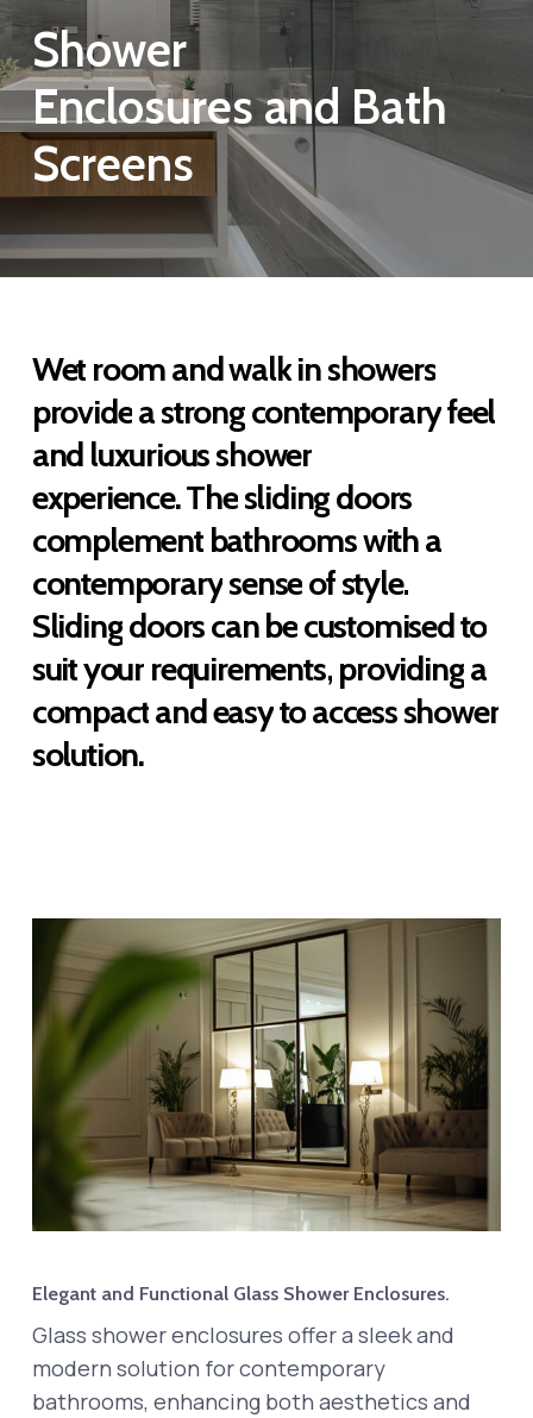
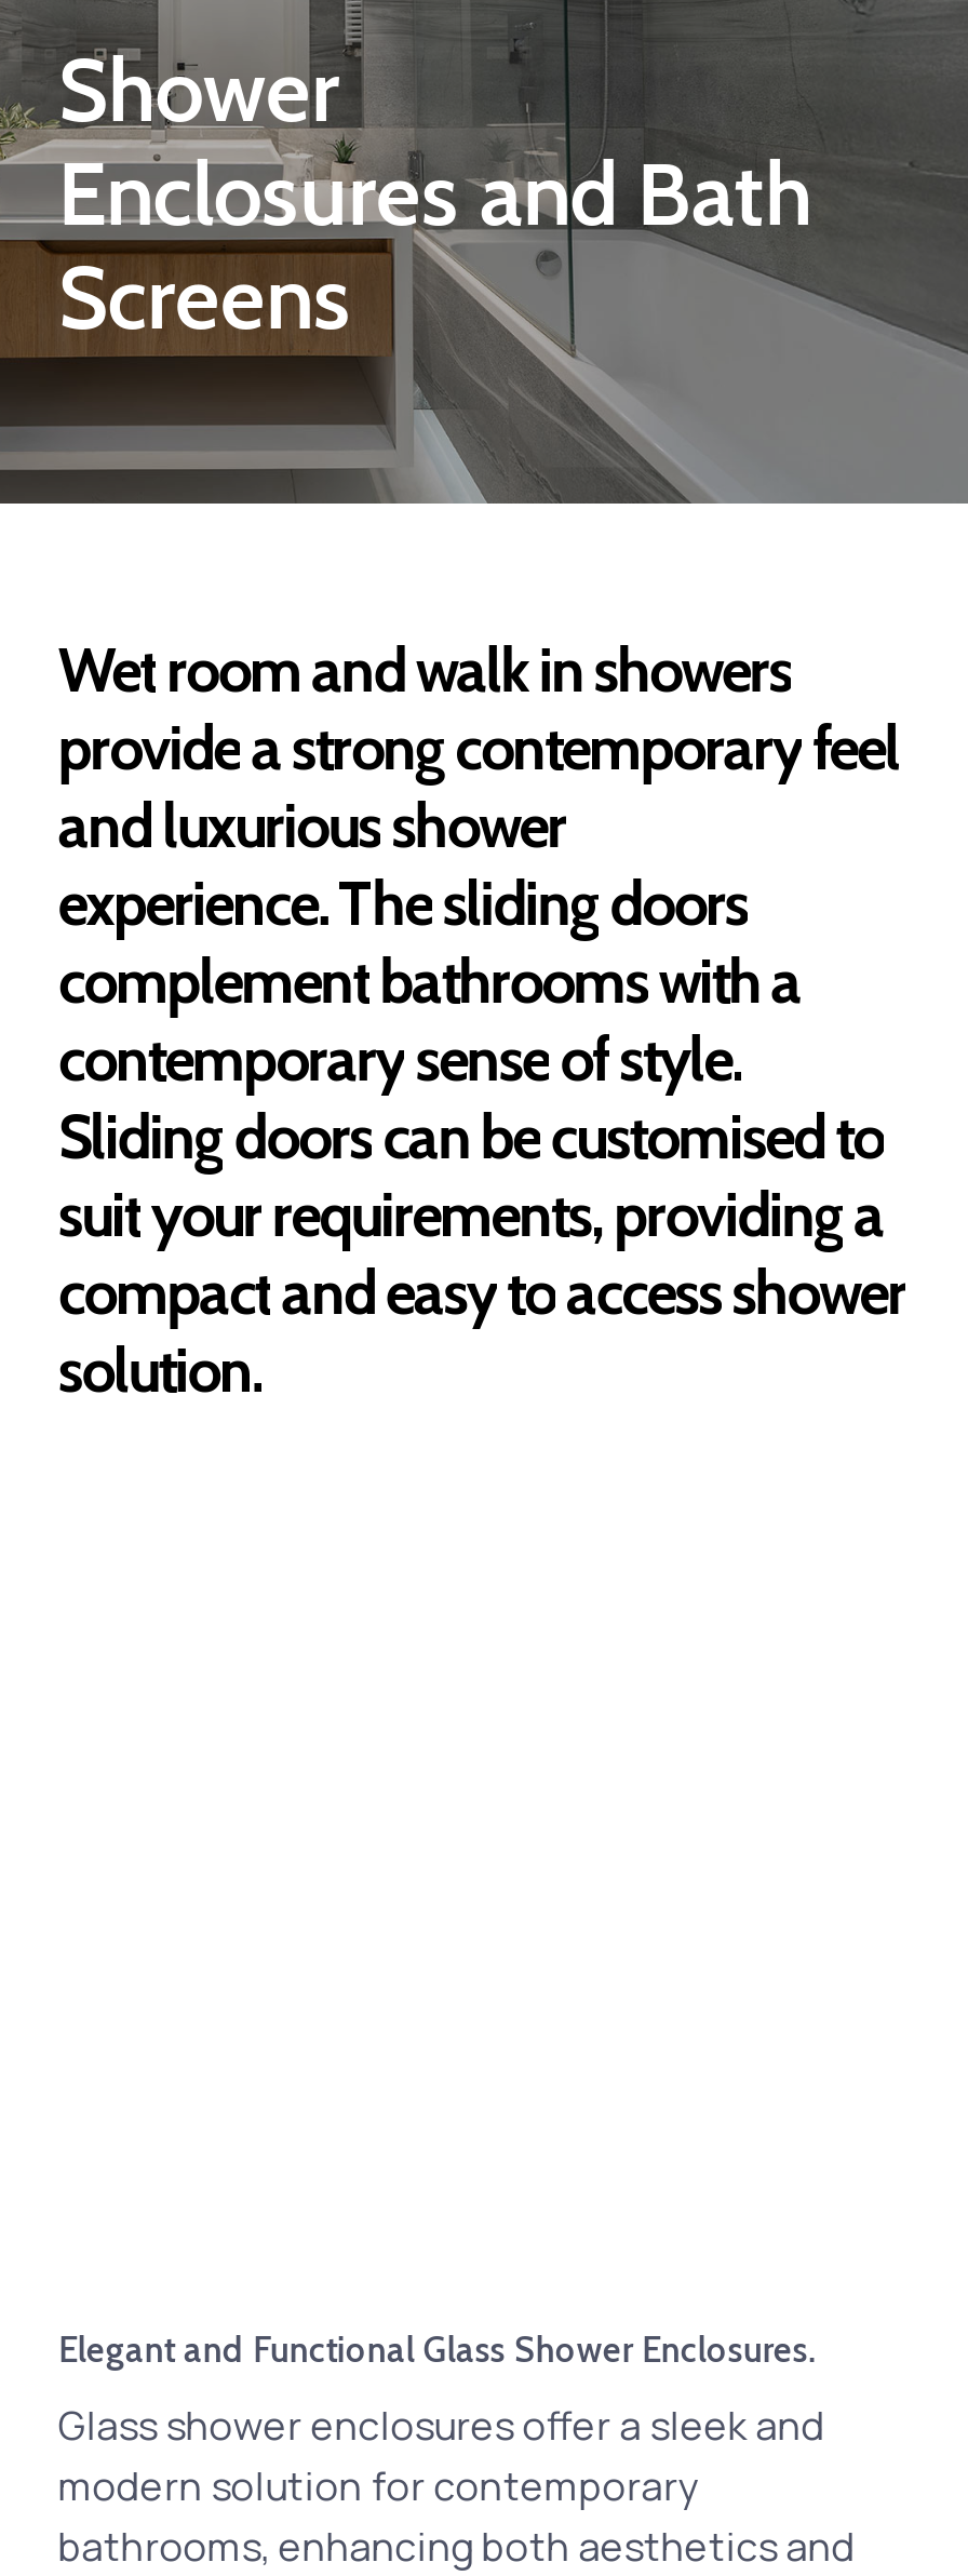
[31,917,502,1232] [image] -> none

